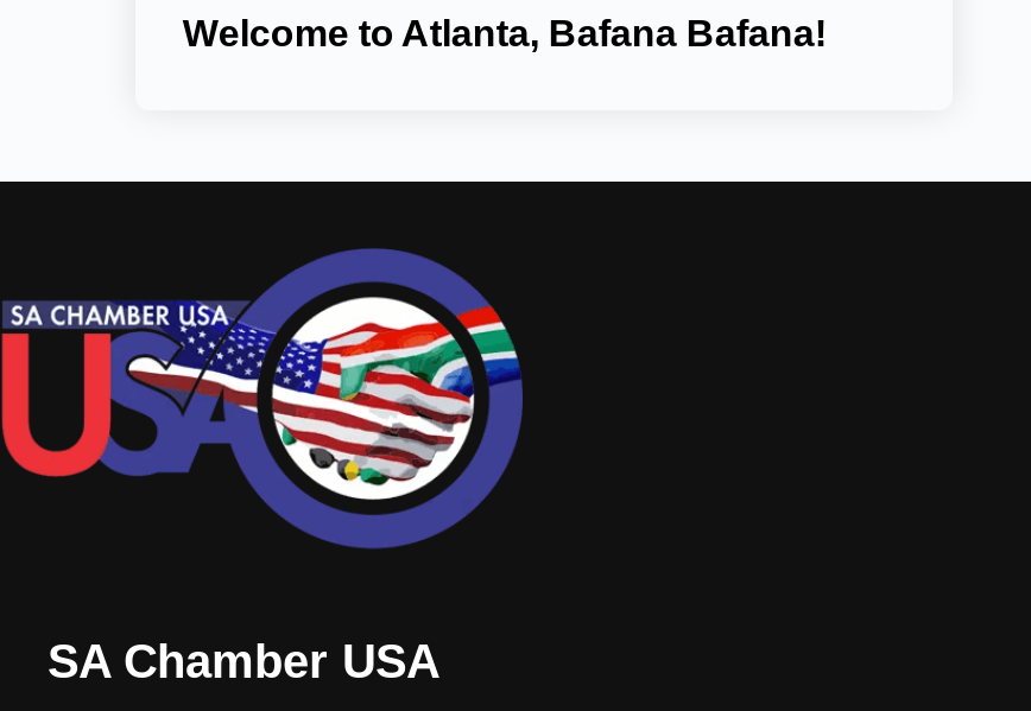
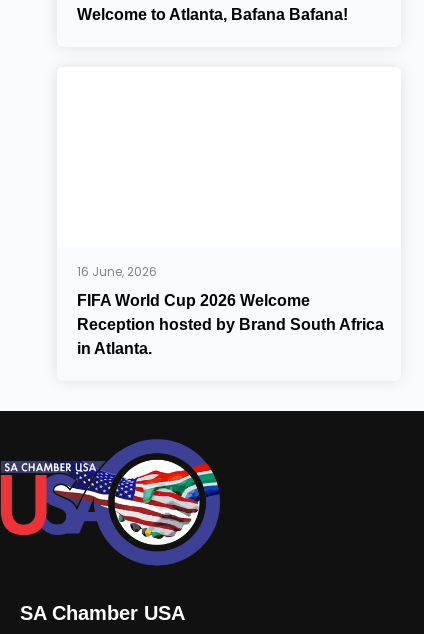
none -> [77,263,384,357] 16 June, 2026 | FIFA World Cup 2026 Welcome | Reception hosted by Brand South Africa | in Atlanta.

